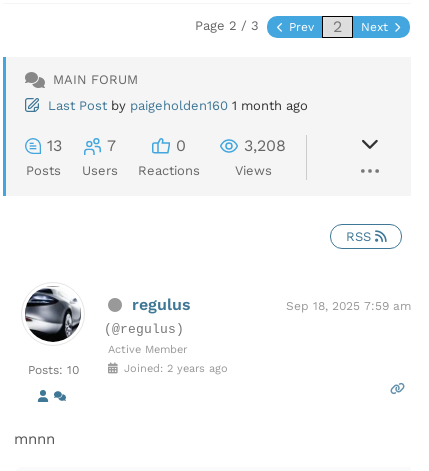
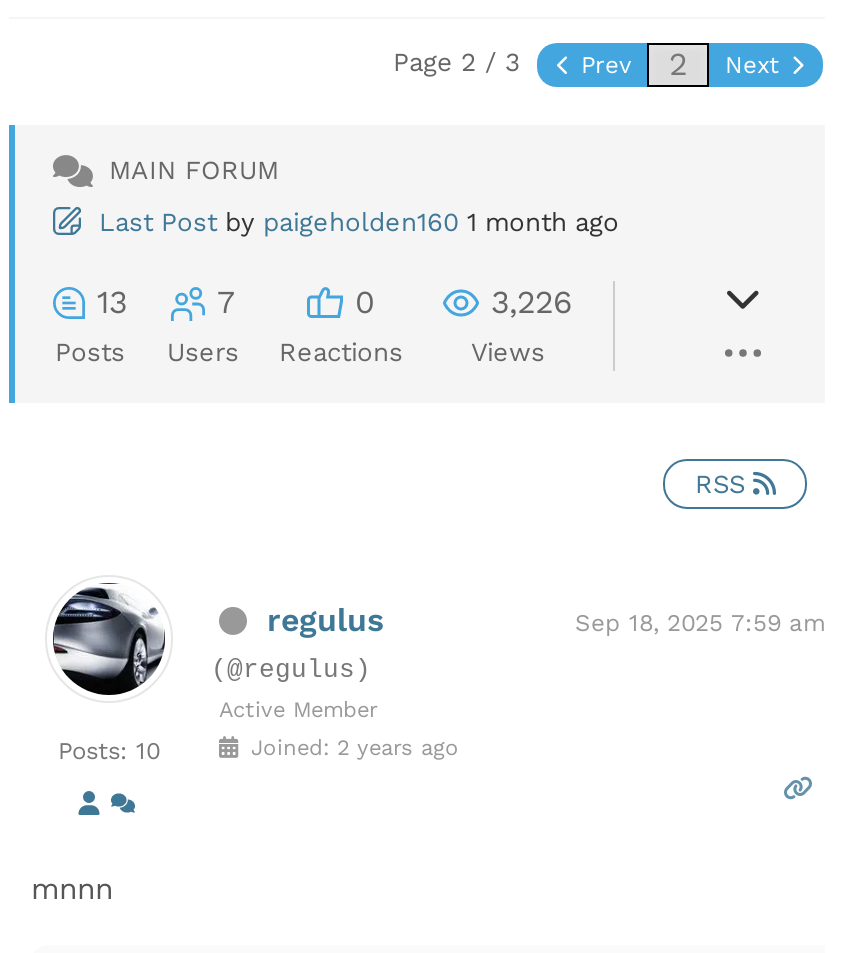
[244,136,286,155] 3,208 -> [491,283,573,321] 3,226

